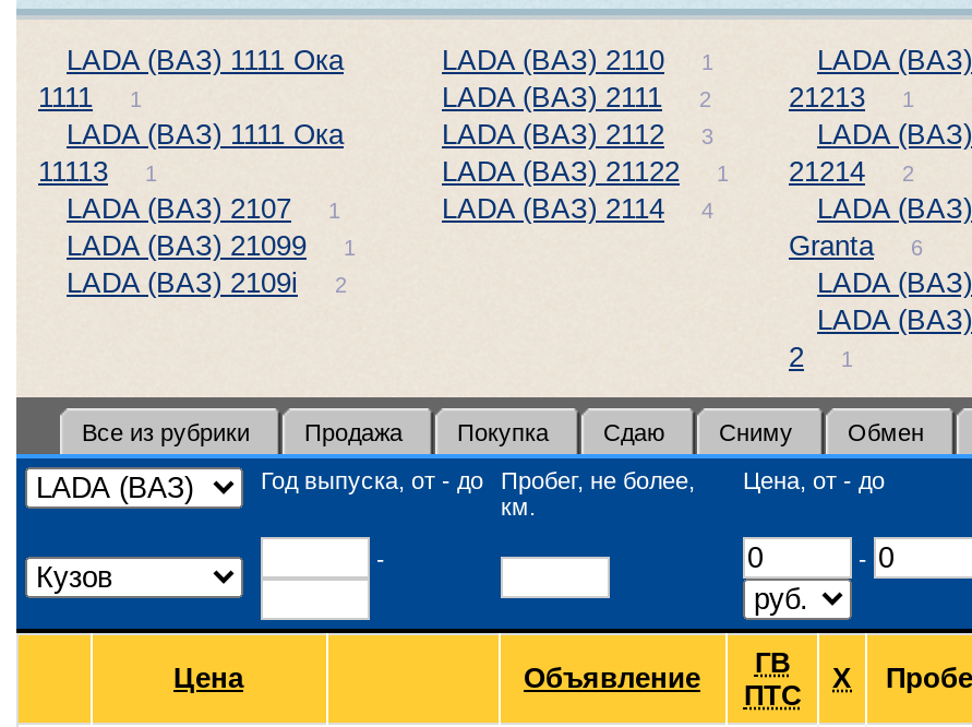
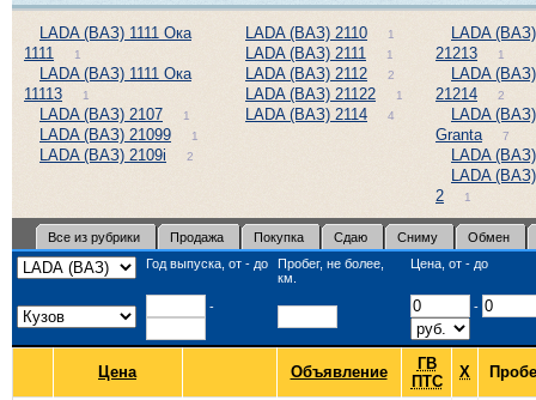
[442,81,712,114] LADA (ВАЗ) 2111 2 -> [245,44,394,62] LADA (ВАЗ) 2111 1
[701,124,715,148] 3 -> [388,68,395,81] 2
[789,229,924,262] Granta 6 -> [435,126,510,144] Granta 7

